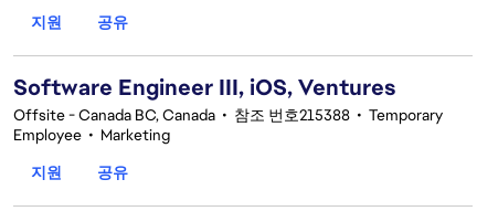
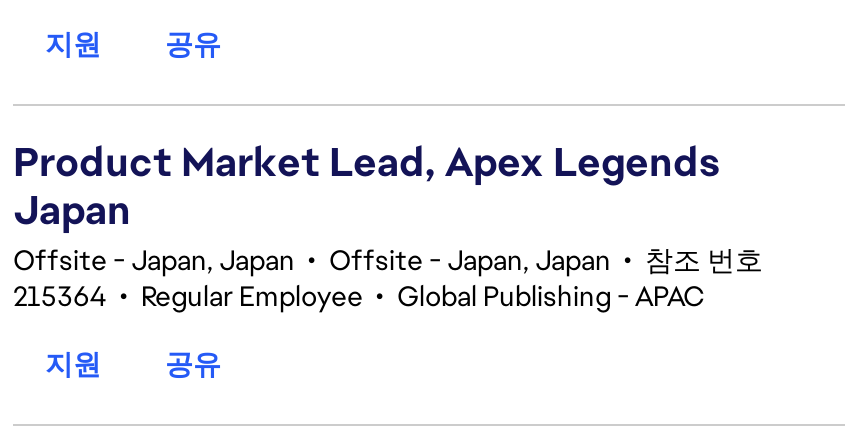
[13,73,443,145] Software Engineer III, iOS, Ventures | Offsite - Canada BC, Canada • 참조 번호215388 • Temporary | Employee • Marketing -> [13,136,763,314] Product Market Lead, Apex Legends | Japan | Offsite - Japan, Japan • Offsite - Japan, Japan • 참조 번호 | 215364 • Regular Employee • Global Publishing - APAC

